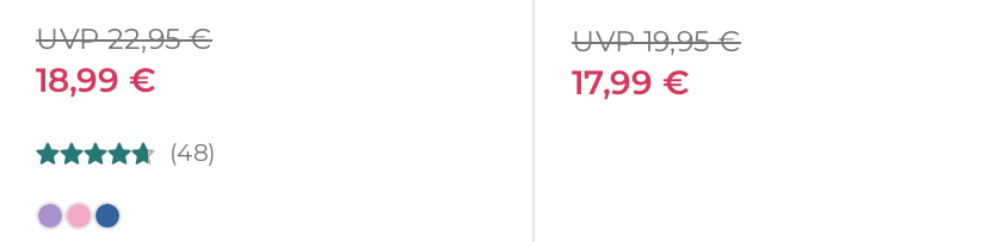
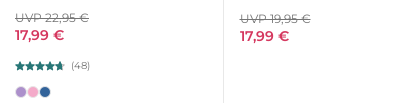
[36,58,155,101] 18,99 € -> [15,26,64,44] 17,99 €

